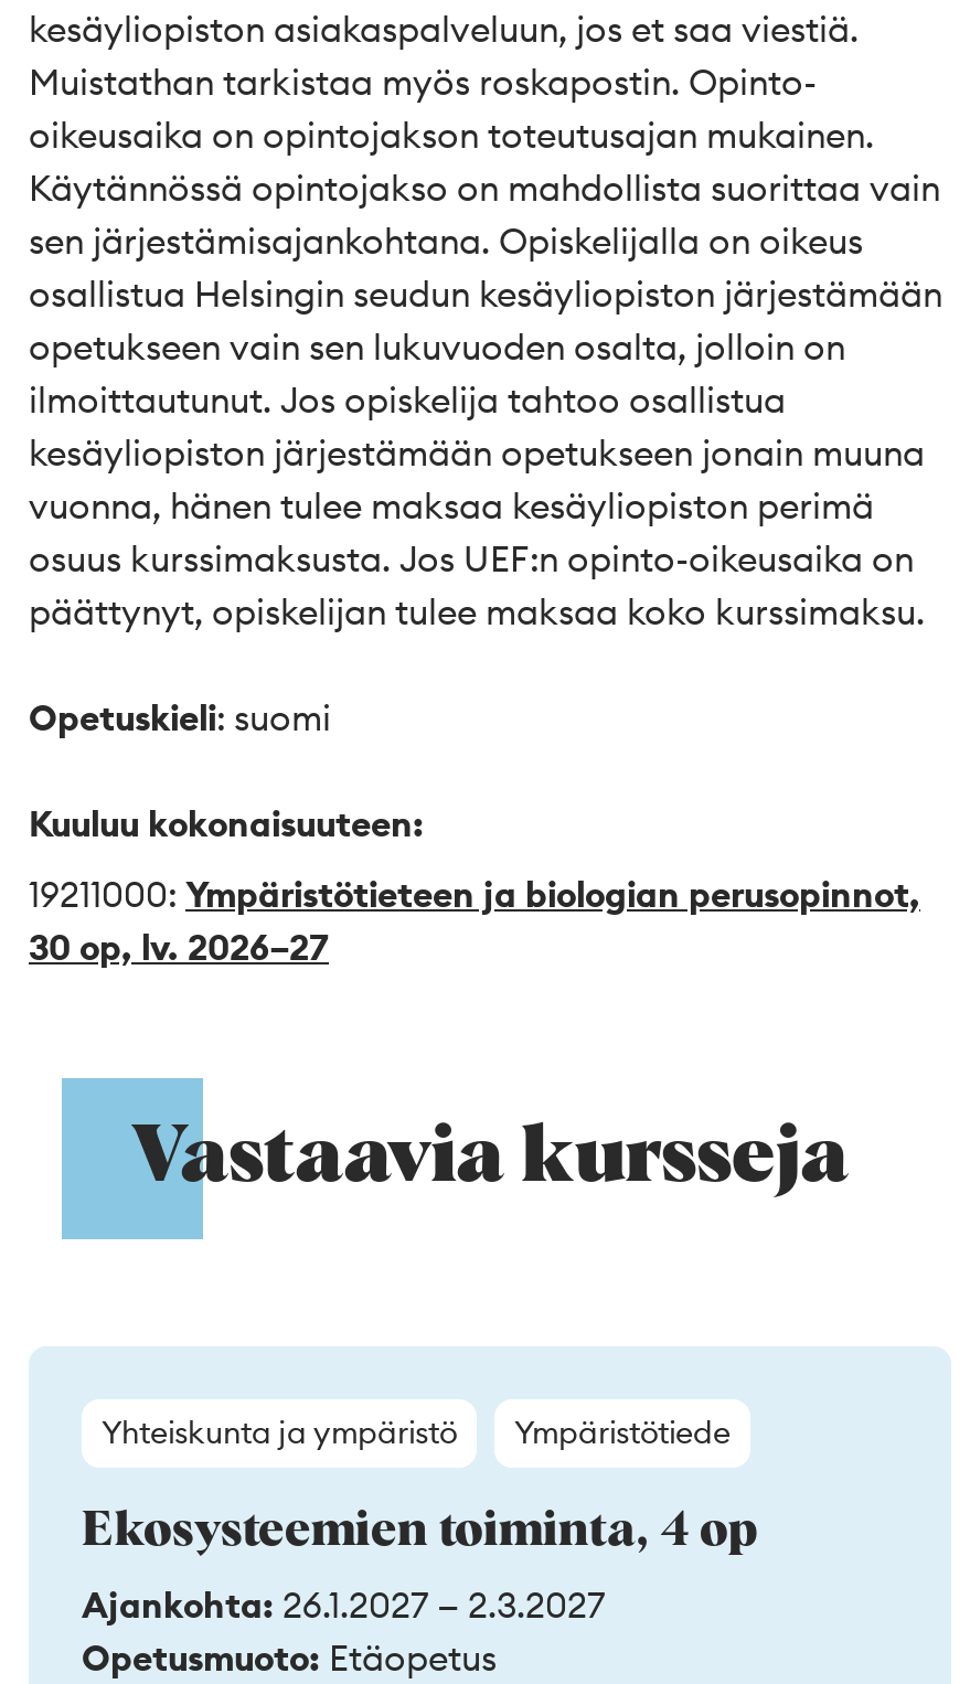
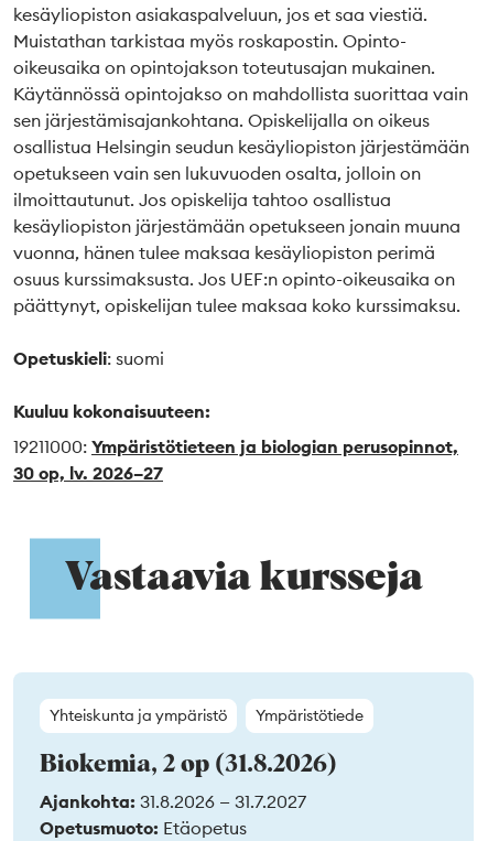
[82,1507,757,1556] Ekosysteemien toiminta, 4 op -> [40,753,337,777] Biokemia, 2 op (31.8.2026)
[82,1582,605,1626] Ajankohta: 26.1.2027 — 2.3.2027 -> [40,790,306,812] Ajankohta: 31.8.2026 — 31.7.2027

